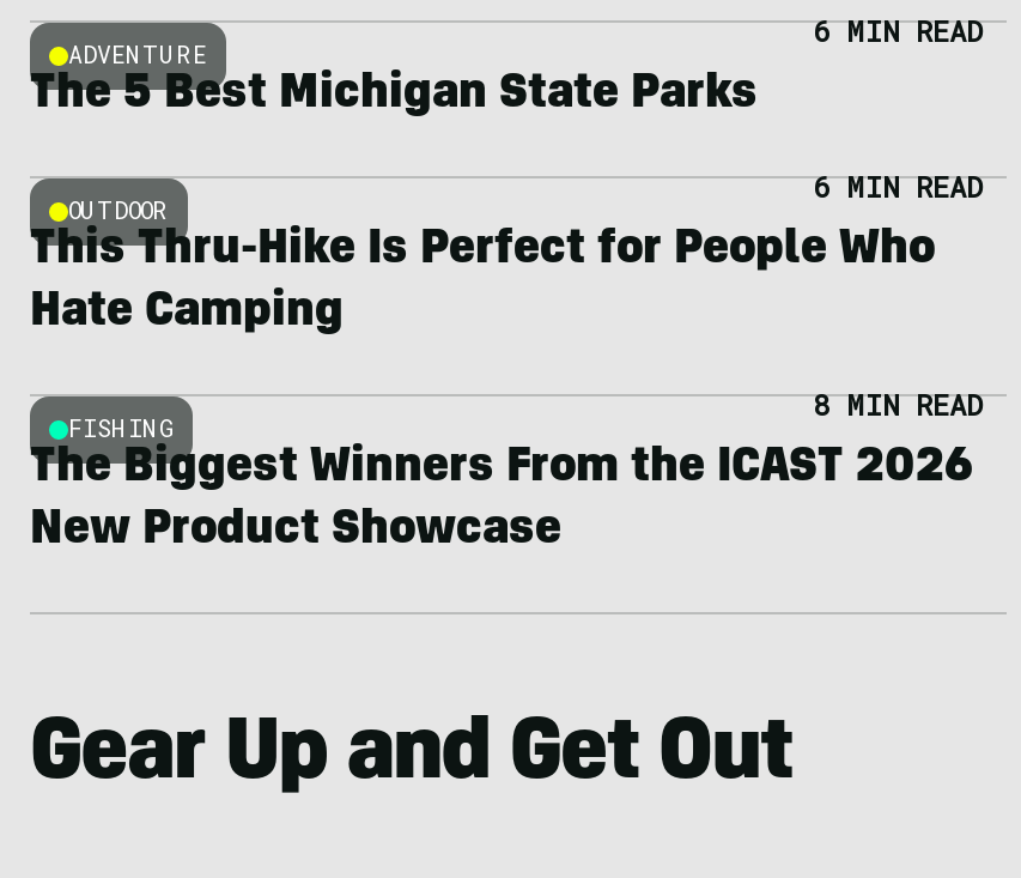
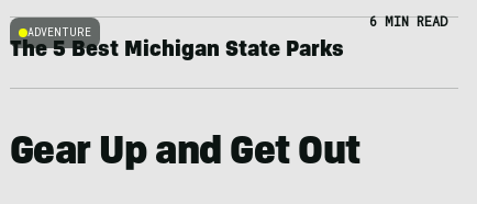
[30,167,983,445] 6 MIN READ | This Thru-Hike Is Perfect for People Who | Hate Camping | FISHING -> none
[68,195,169,227] OUTDOOR -> none
[30,385,983,557] 8 MIN READ | The Biggest Winners From the ICAST 2026 | New Product Showcase -> none

